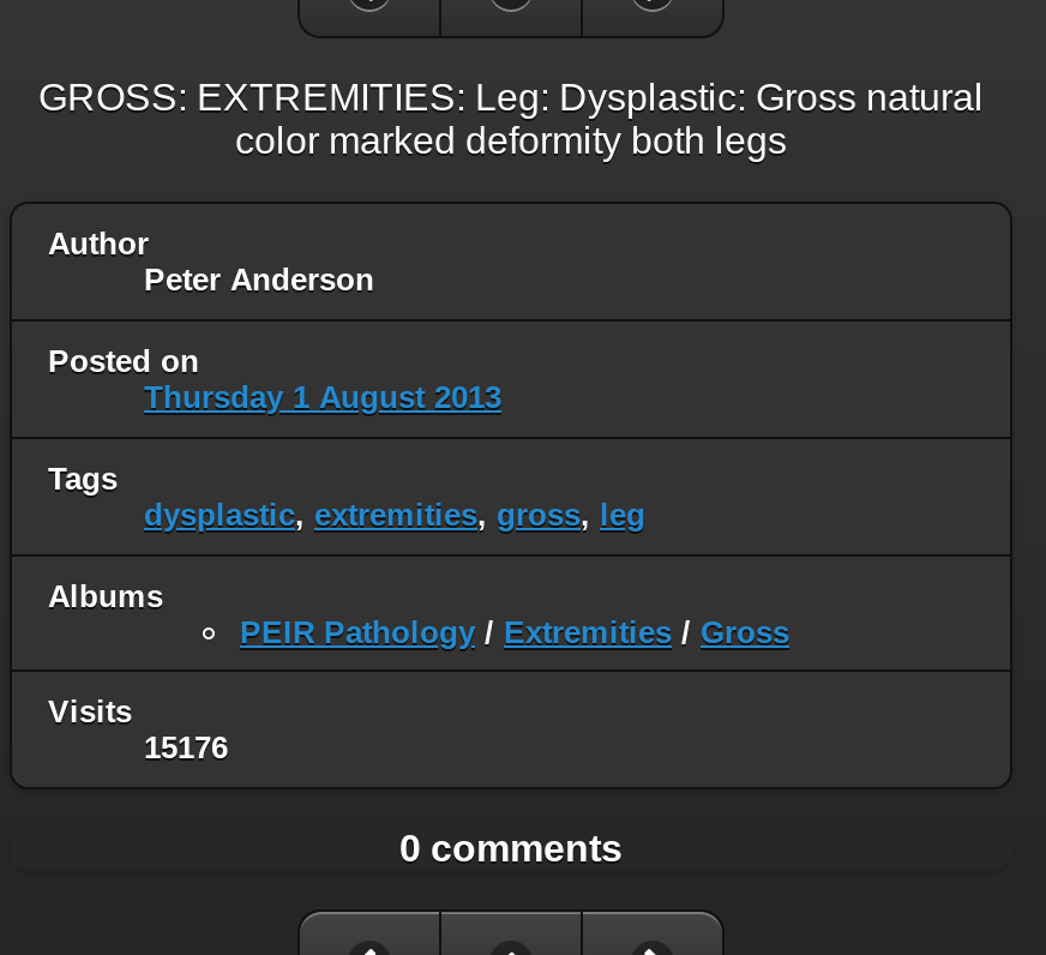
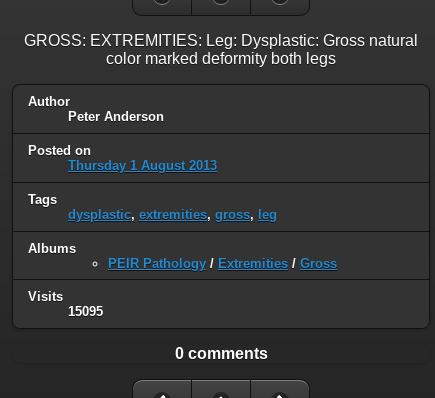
[144,730,228,766] 15176 -> [68,304,103,319] 15095

